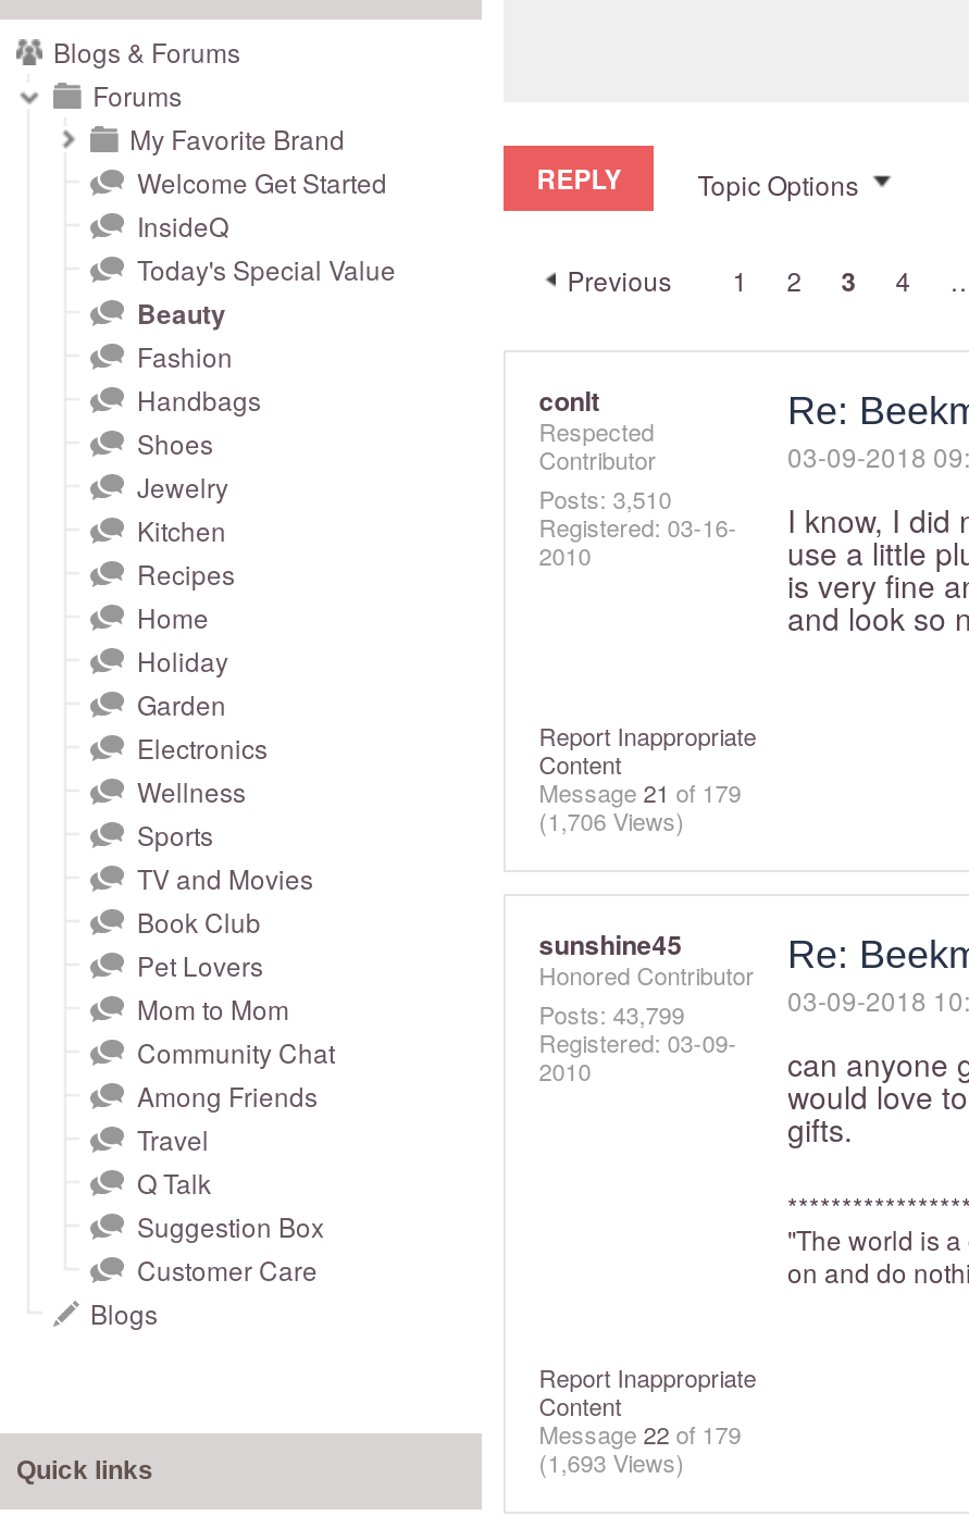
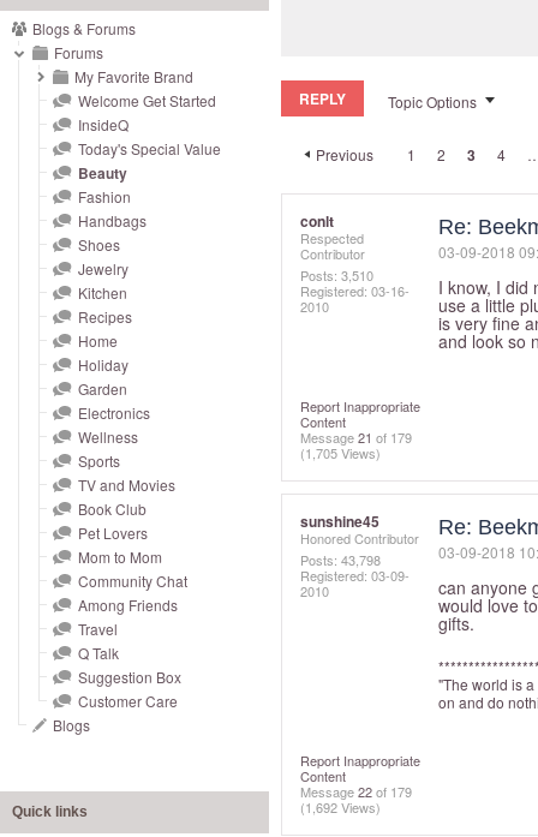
[539,803,684,837] (1,706 Views) -> [300,443,381,462] (1,705 Views)
[539,996,684,1031] Posts: 43,799 -> [300,550,381,569] Posts: 43,798
[539,1444,684,1479] (1,693 Views) -> [300,797,381,817] (1,692 Views)

